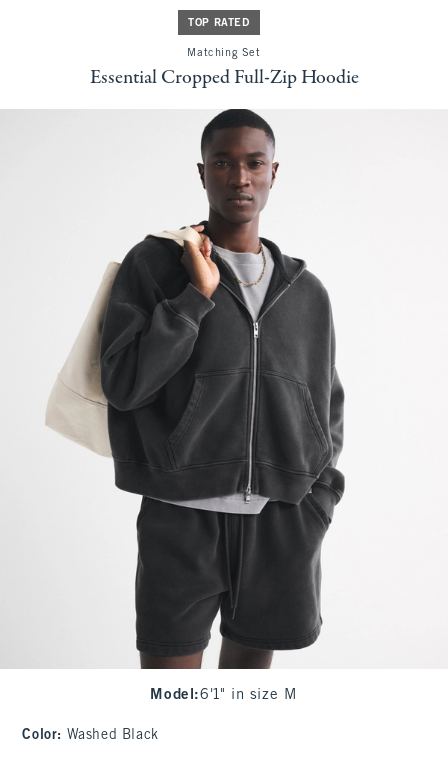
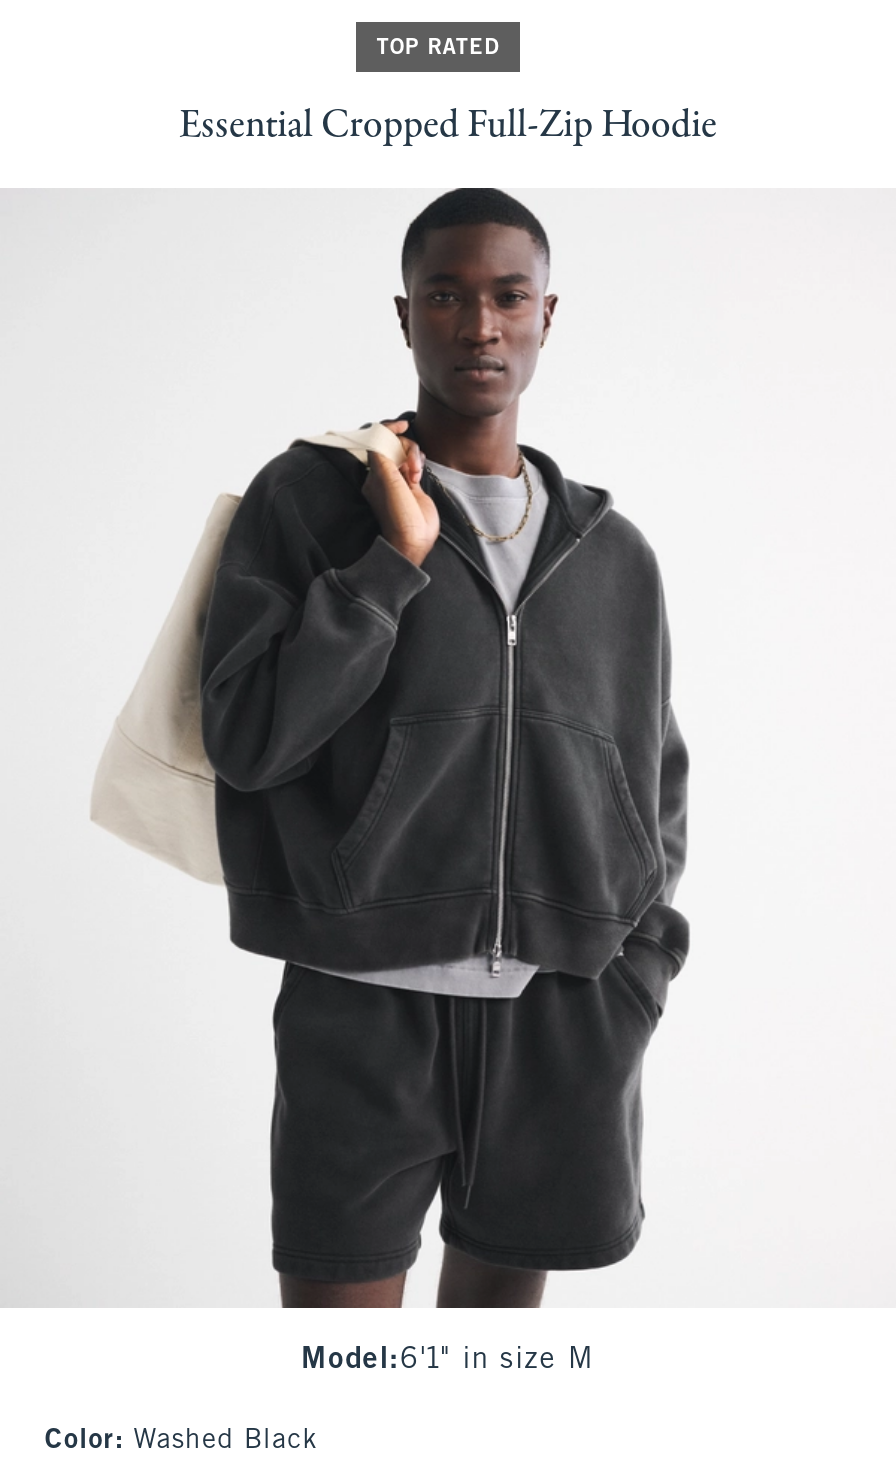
[187,48,261,58] Matching Set -> none

